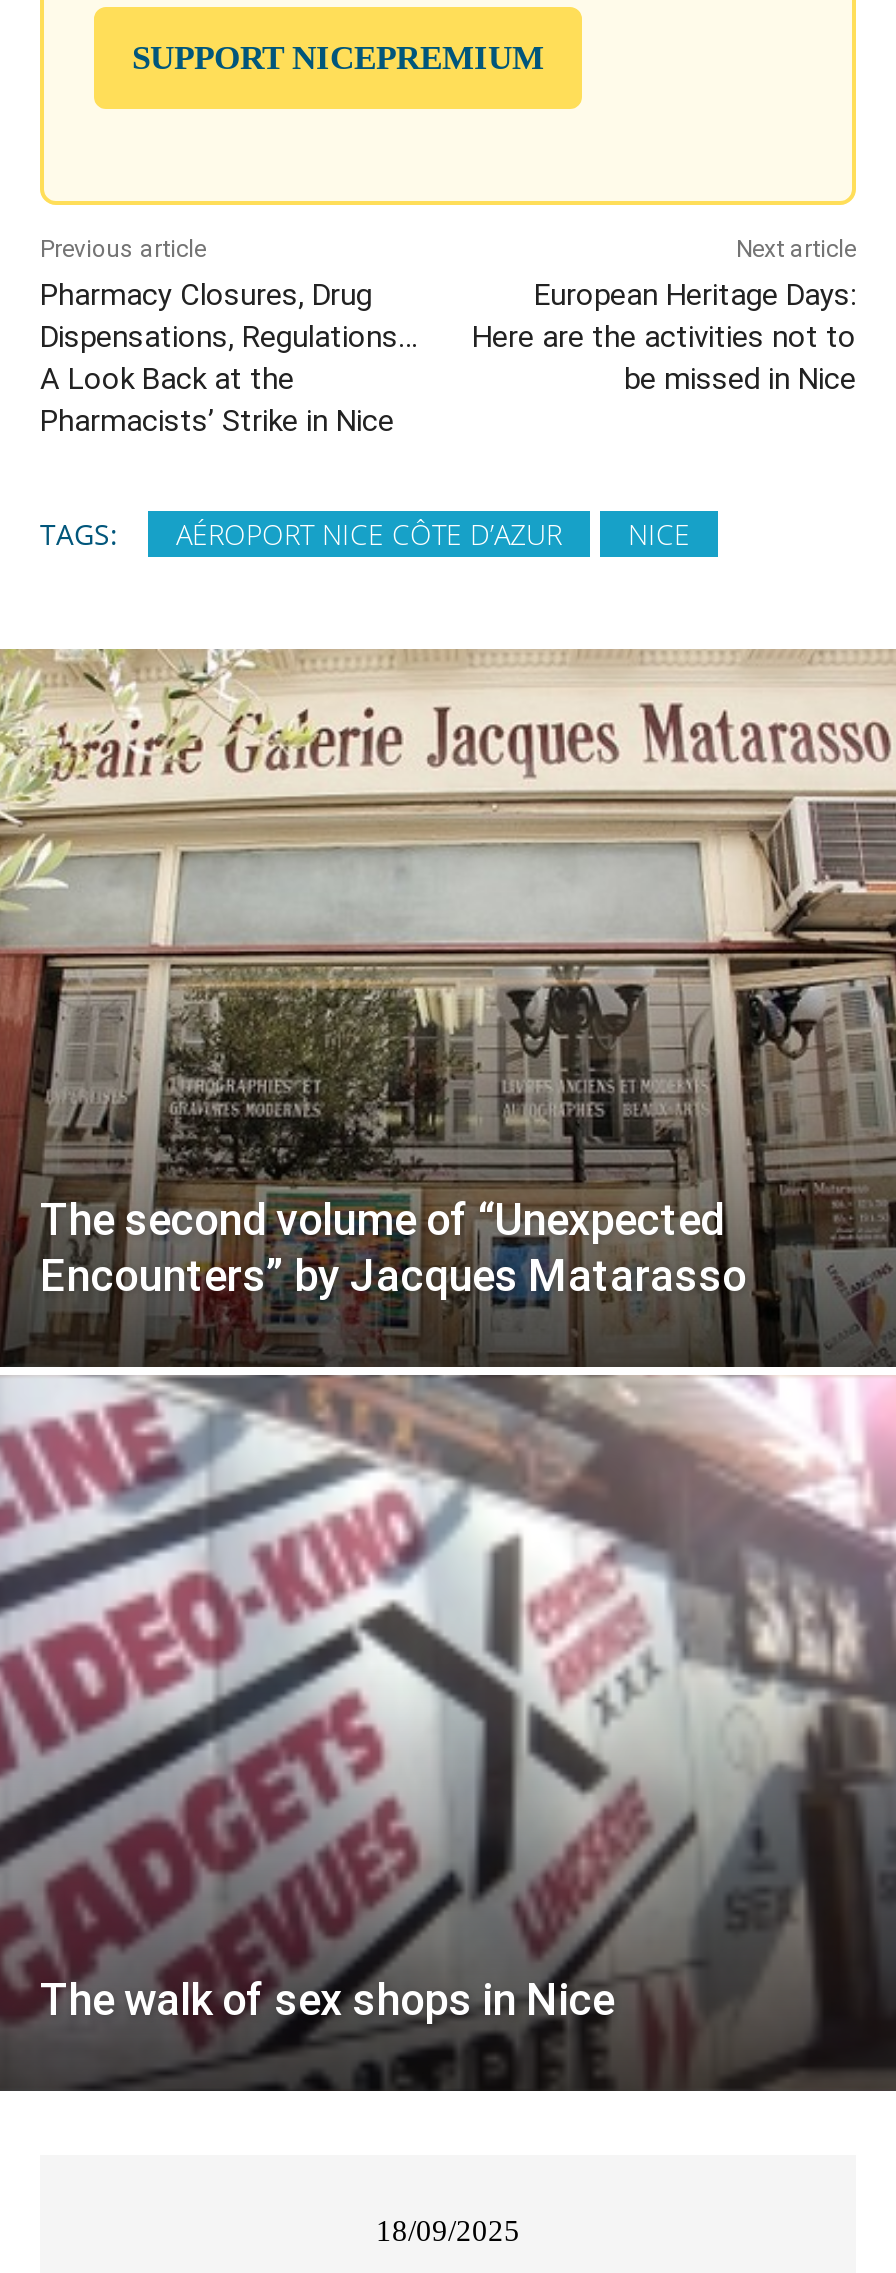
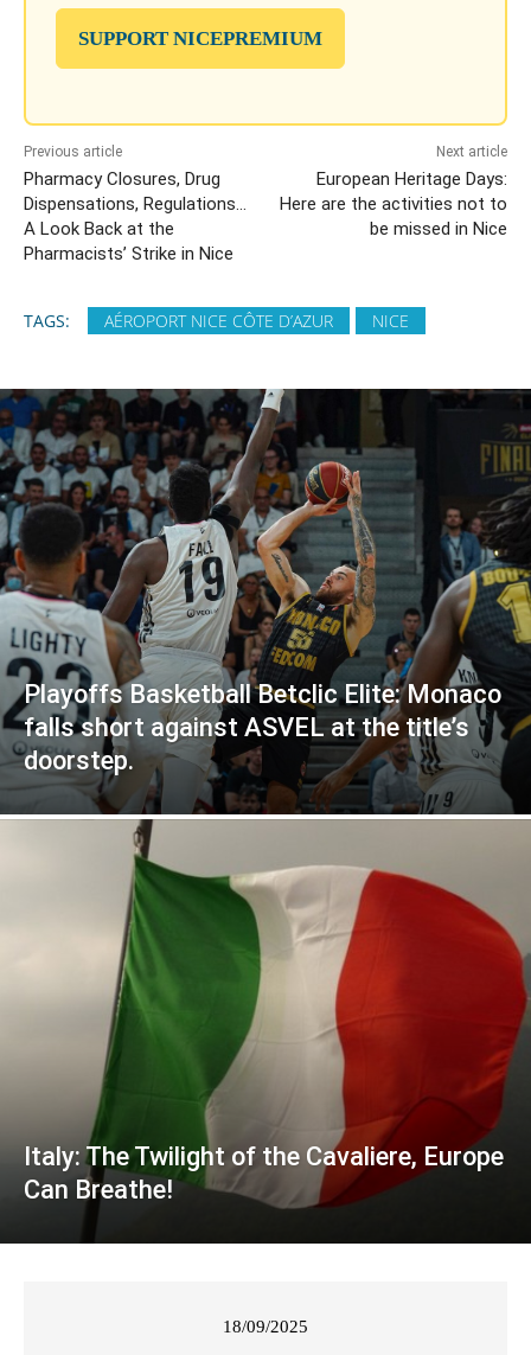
[6,647,890,2091] [image] | The second volume of “Unexpected | Encounters” by Jacques Matarasso -> [4,388,527,1242] [image] | Playoffs Basketball Betclic Elite: Monaco | falls short against ASVEL at the title’s | doorstep.
[40,1975,614,2025] The walk of sex shops in Nice -> [24,1142,504,1205] Italy: The Twilight of the Cavaliere, Europe | Can Breathe!

